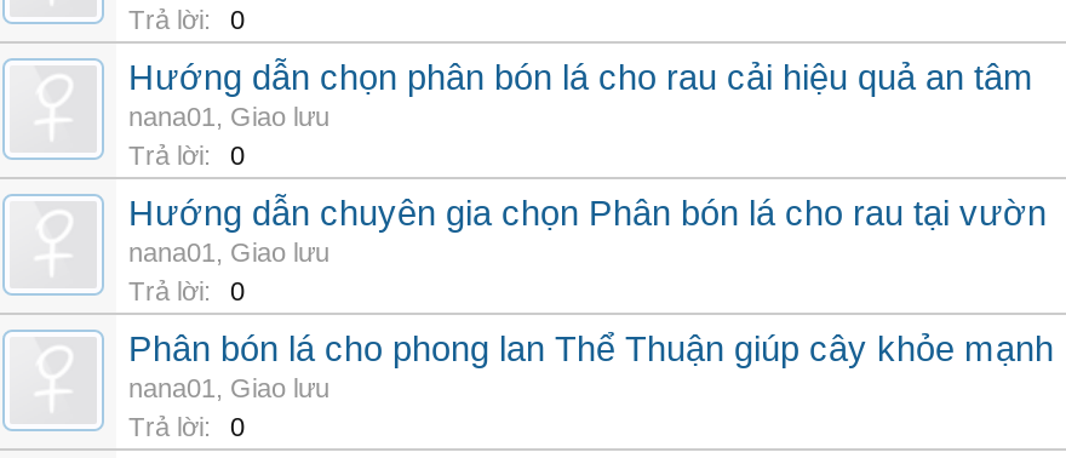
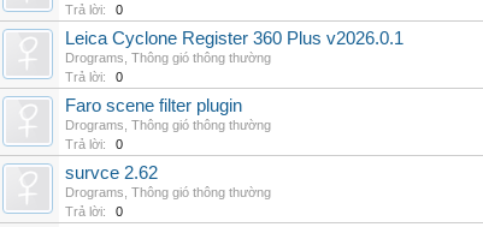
[128,58,1035,131] Hướng dẫn chọn phân bón lá cho rau cải hiệu quả an tâm | nana01, Giao lưu -> [65,29,404,65] Leica Cyclone Register 360 Plus v2026.0.1 | Drograms, Thông gió thông thường
[128,194,1047,267] Hướng dẫn chuyên gia chọn Phân bón lá cho rau tại vườn | nana01, Giao lưu -> [65,96,271,132] Faro scene filter plugin | Drograms, Thông gió thông thường
[128,330,1054,402] Phân bón lá cho phong lan Thể Thuận giúp cây khỏe mạnh | nana01, Giao lưu -> [65,163,271,199] survce 2.62 | Drograms, Thông gió thông thường

